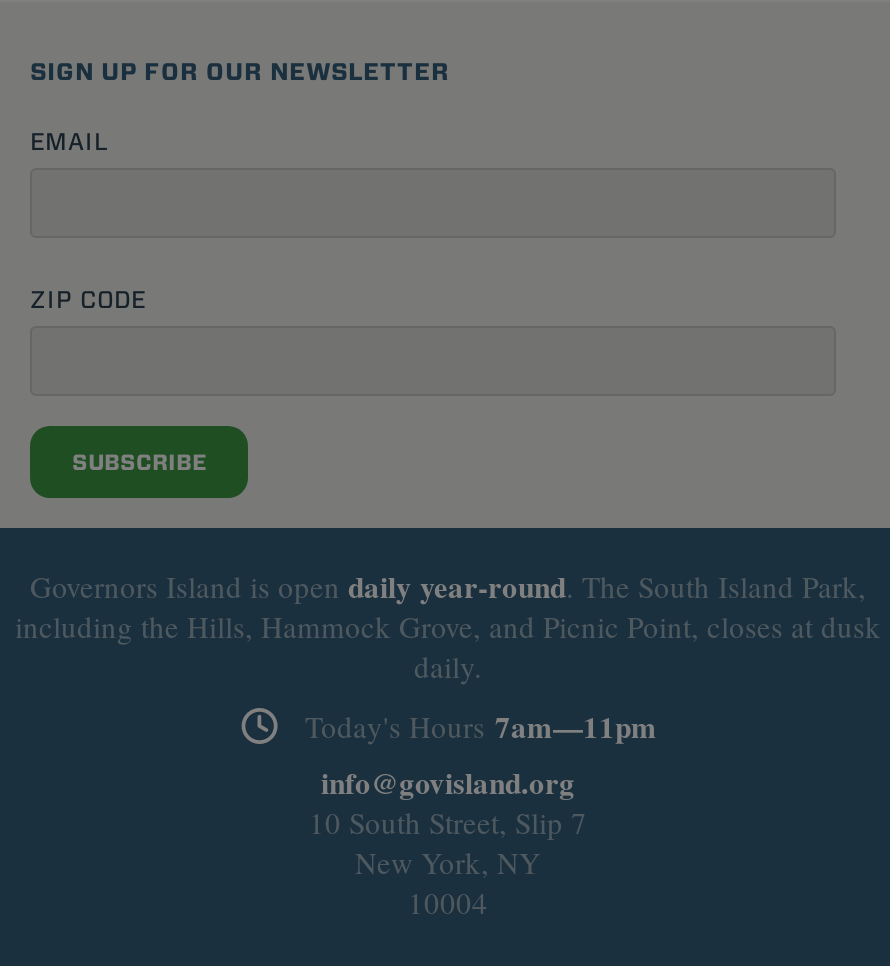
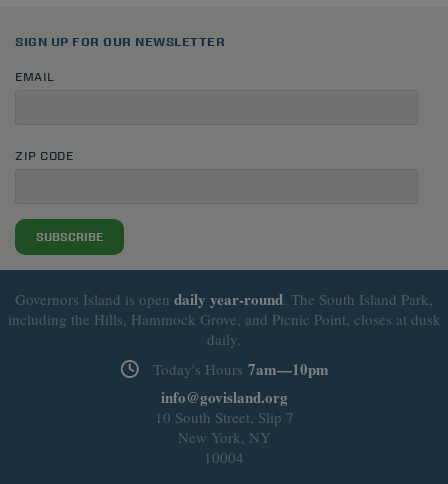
[297,704,657,748] Today's Hours 7am—11pm -> [148,358,328,380] Today's Hours 7am—10pm

